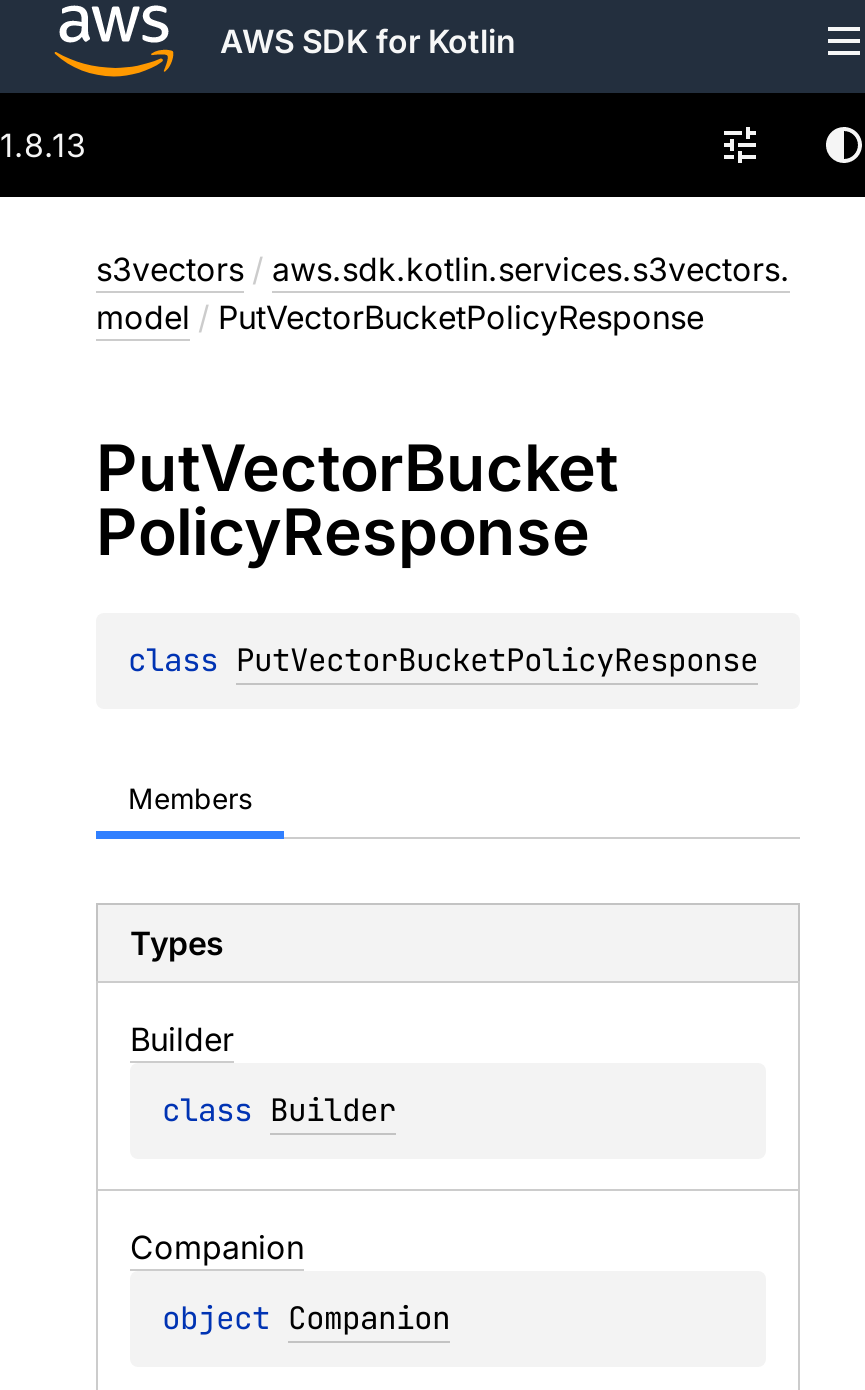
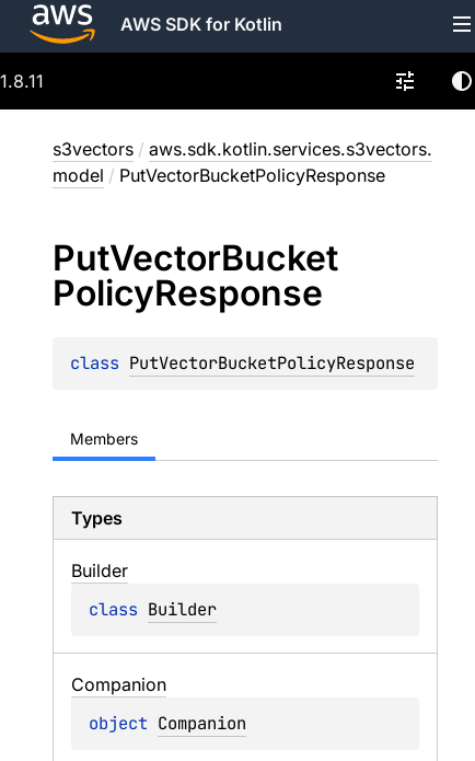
[0,125,86,165] 1.8.13 -> [0,70,44,92] 1.8.11

